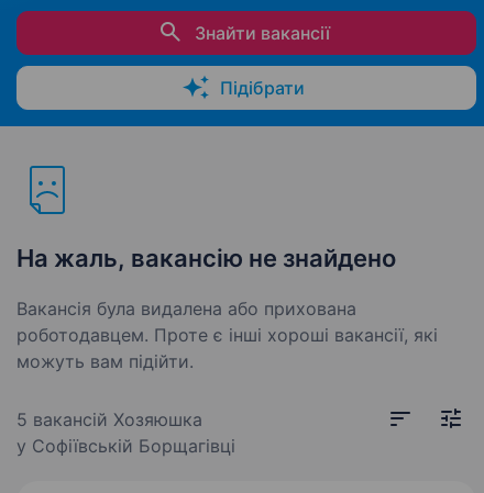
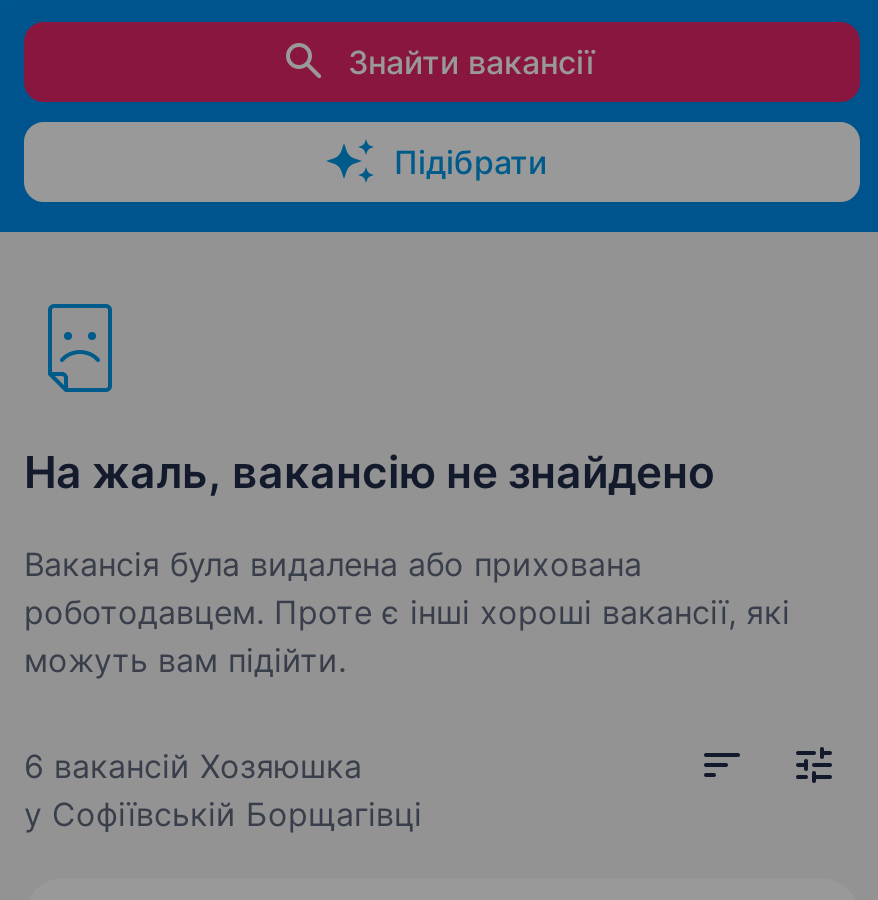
[16,408,202,430] 5 вакансій Хозяюшка -> [24,746,362,786] 6 вакансій Хозяюшка

